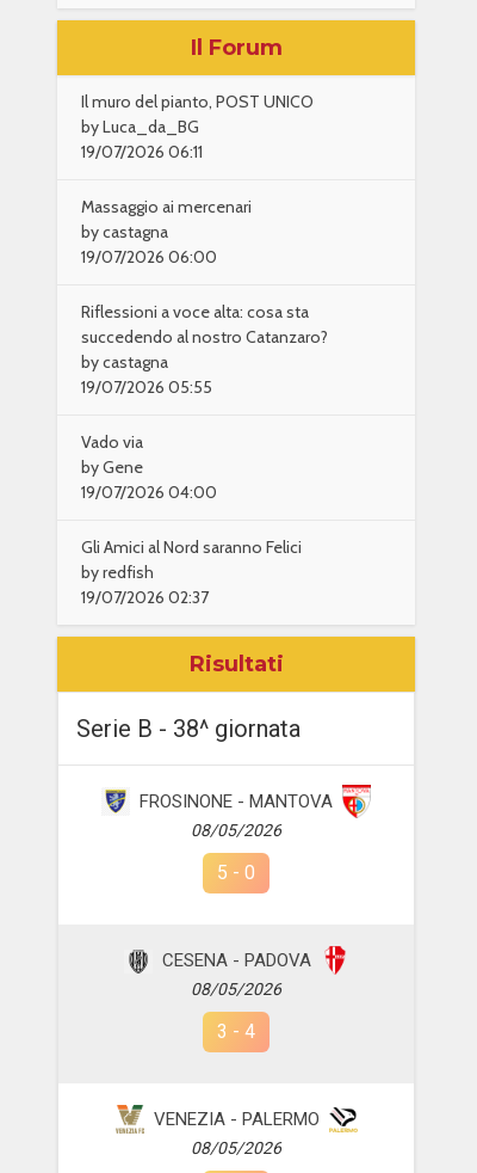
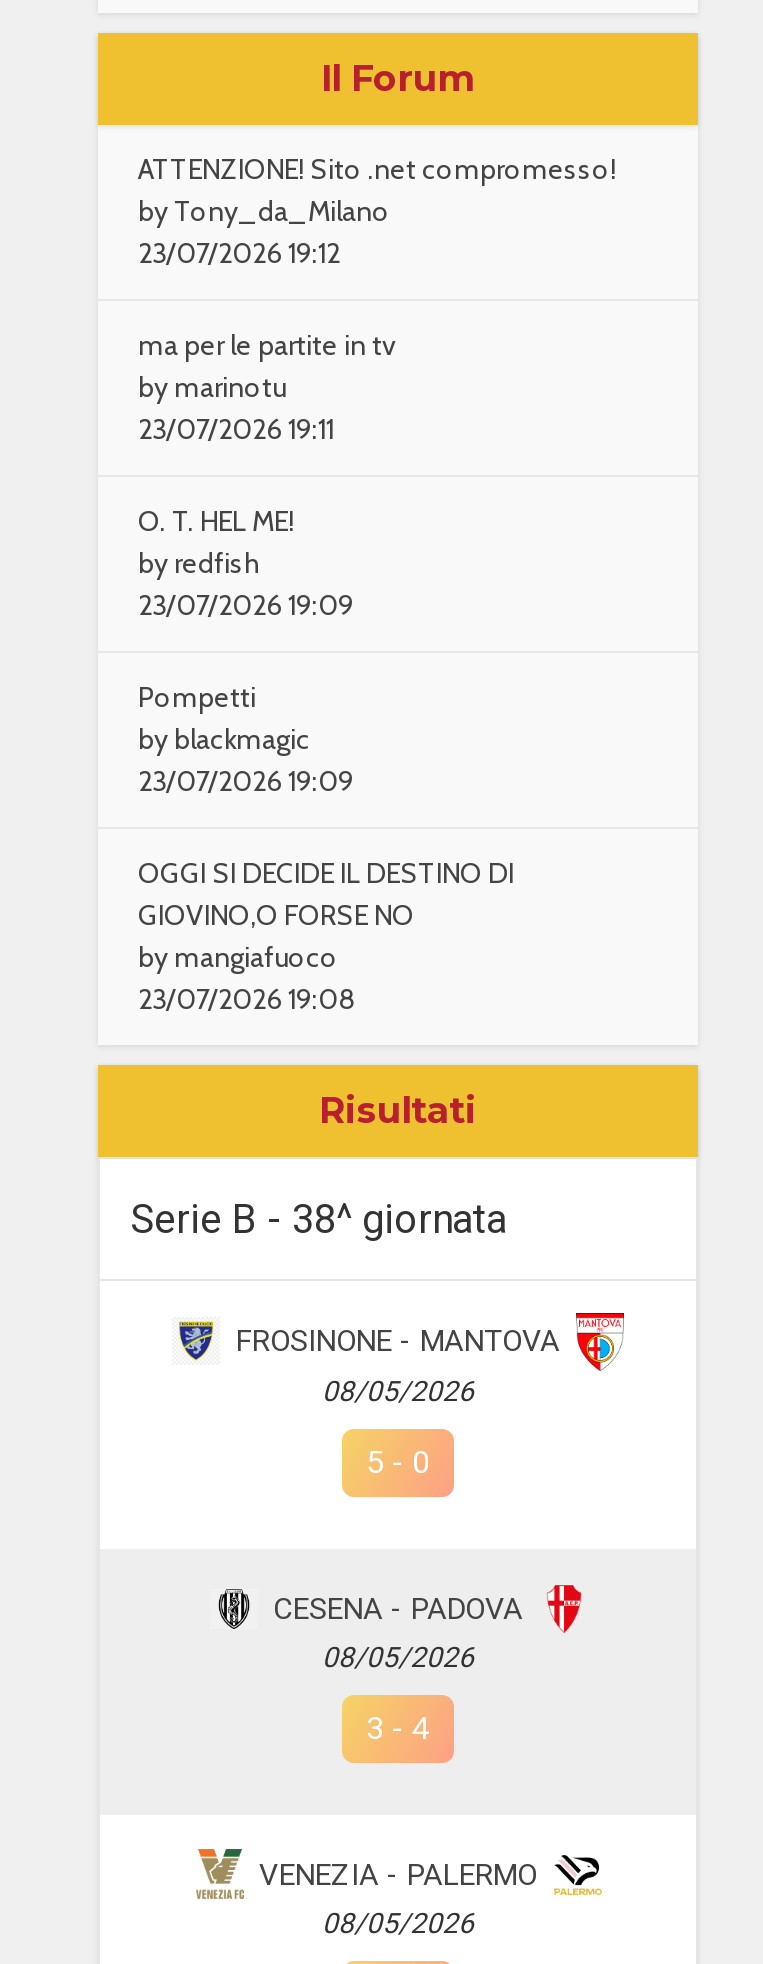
[81,90,328,557] Il muro del pianto, POST UNICO | by Luca_da_BG | 19/07/2026 06:11 | Massaggio ai mercenari | by castagna | 19/07/2026 06:00 | Riflessioni a voce alta: cosa sta | succedendo al nostro Catanzaro? | by castagna | 19/07/2026 05:55 | Vado via | by Gene | 19/07/2026 04:00 | Gli Amici al Nord saranno Felici -> [138,150,616,538] ATTENZIONE! Sito .net compromesso! | by Tony_da_Milano | 23/07/2026 19:12 | ma per le partite in tv | by marinotu | 23/07/2026 19:11 | O. T. HEL ME!
moved [81,561,154,582] -> [138,544,260,580]: by redfish
[81,586,209,608] 19/07/2026 02:37 -> [138,586,514,1016] 23/07/2026 19:09 | Pompetti | by blackmagic | 23/07/2026 19:09 | OGGI SI DECIDE IL DESTINO DI | GIOVINO,O FORSE NO | by mangiafuoco | 23/07/2026 19:08

